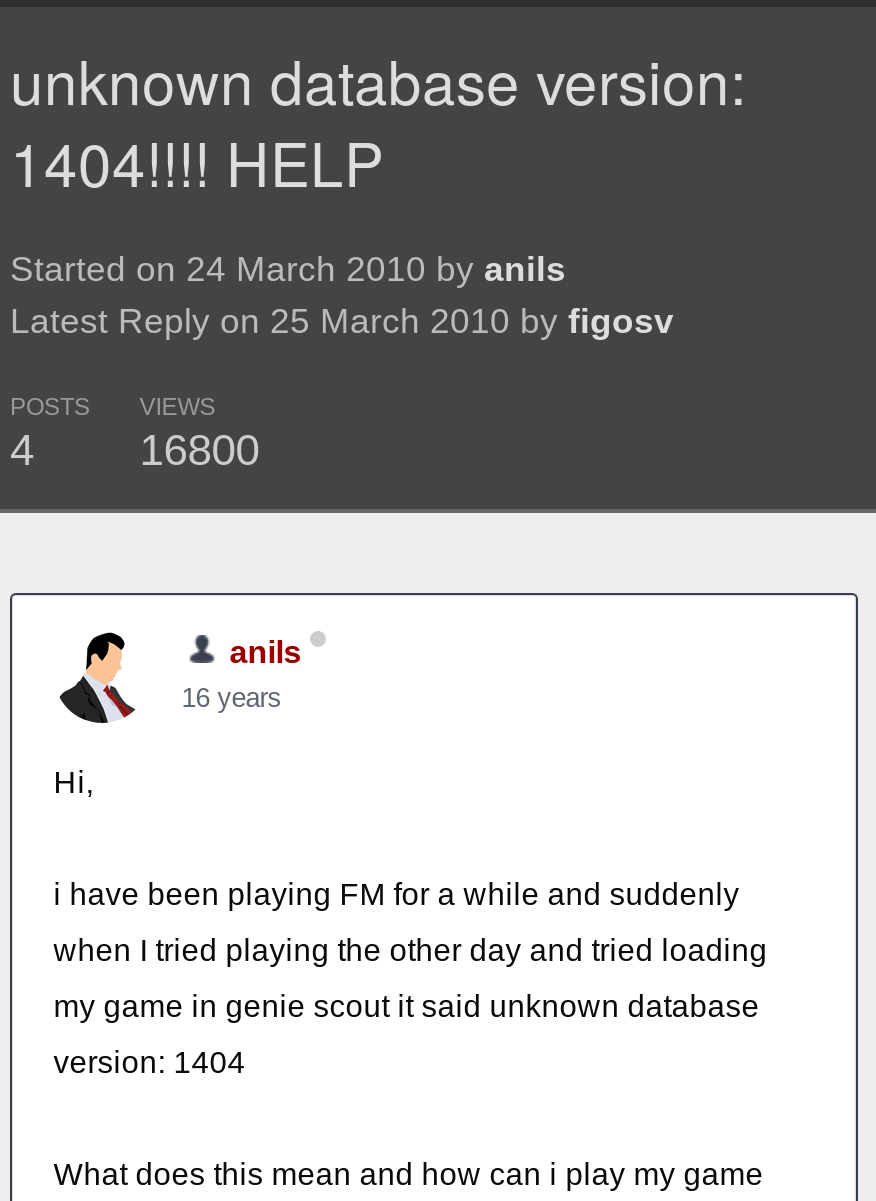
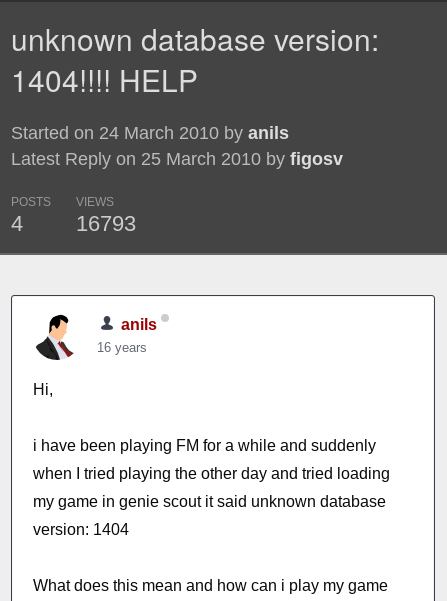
[140,425,260,475] 16800 -> [76,211,136,236] 16793

